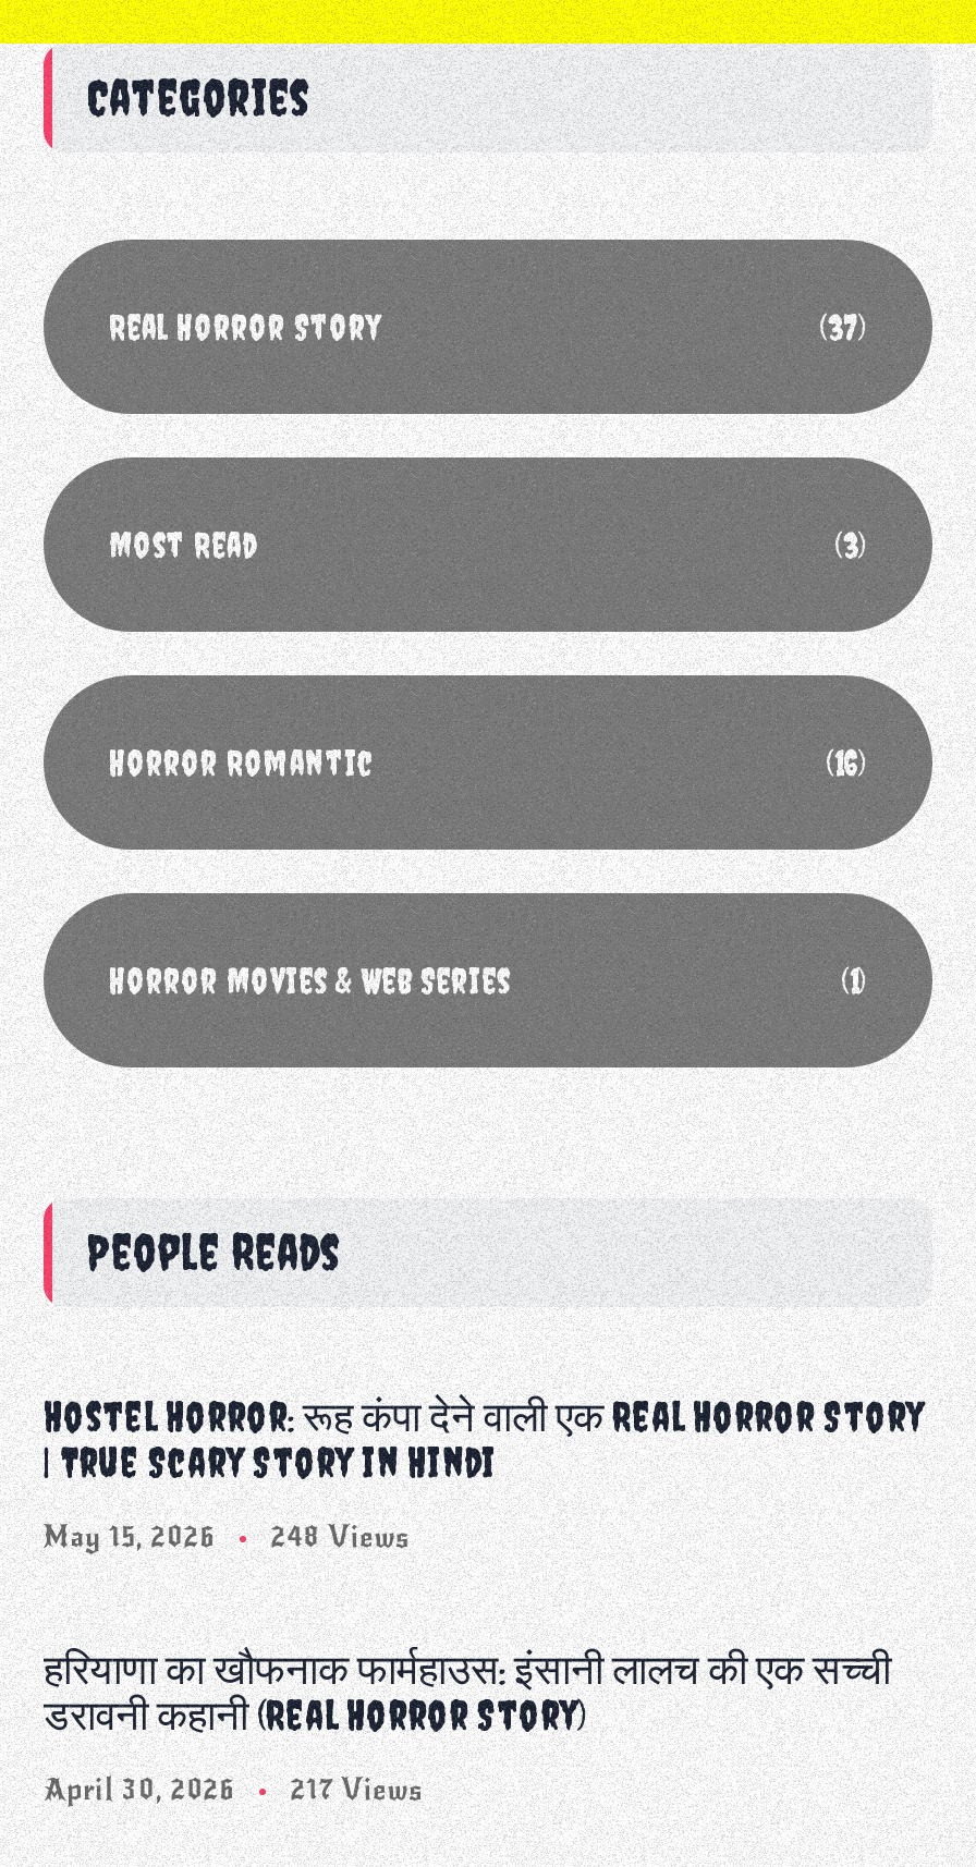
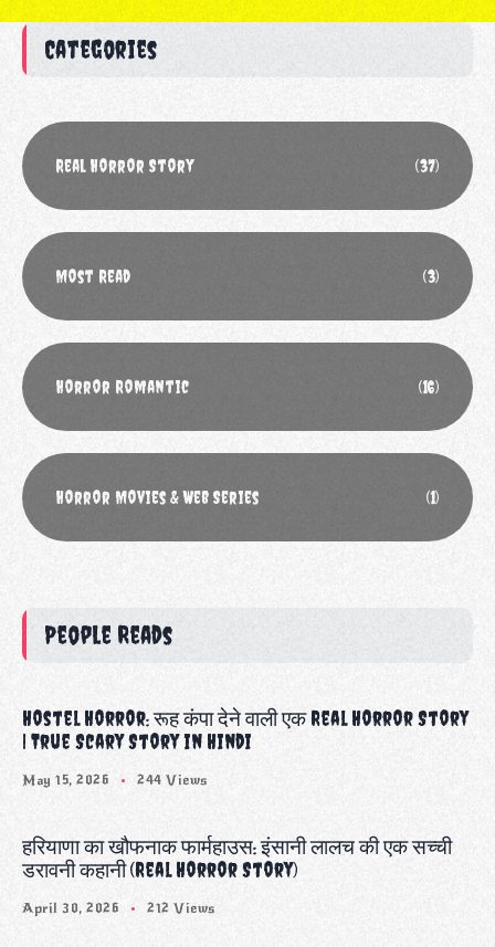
[44,1521,409,1555] May 15, 2026 248 Views -> [22,771,208,789] May 15, 2026 244 Views
[44,1773,423,1808] April 30, 2026 217 Views -> [22,899,215,917] April 30, 2026 212 Views

